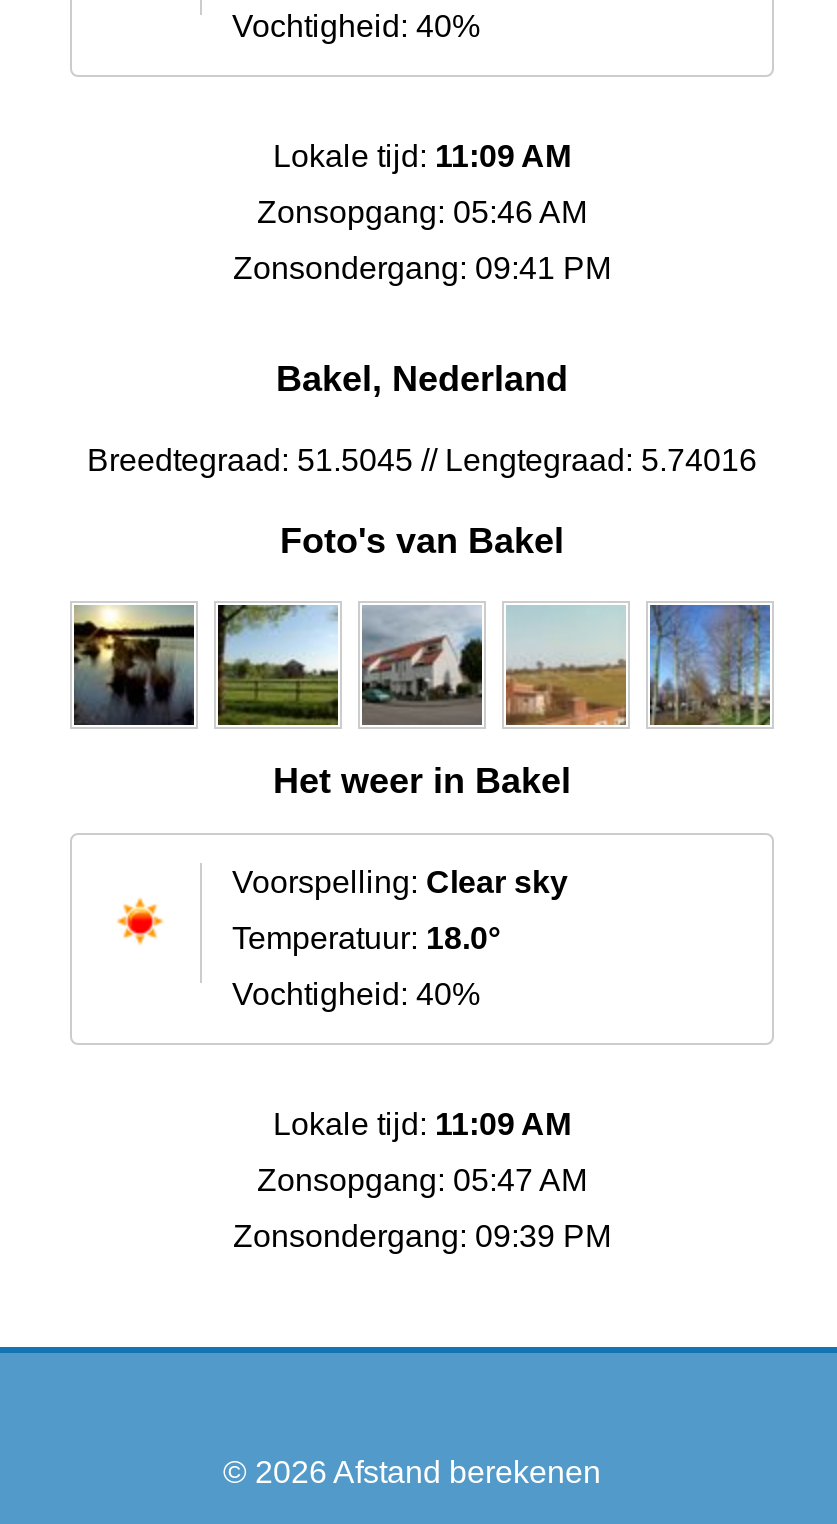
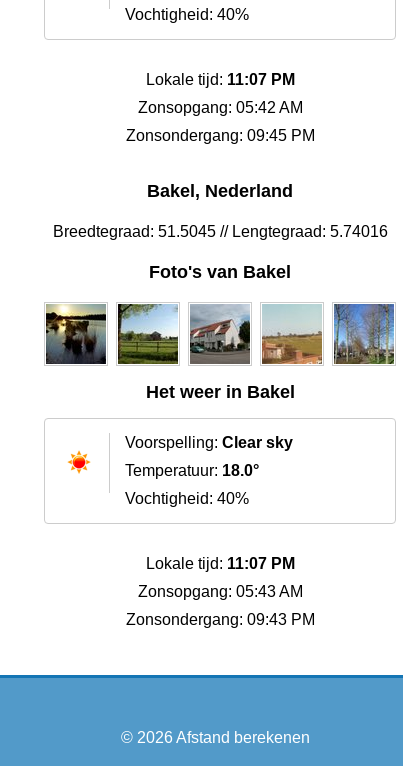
[273,140,571,174] Lokale tijd: 11:09 AM -> [145,71,294,88] Lokale tijd: 11:07 PM
[257,196,587,230] Zonsopgang: 05:46 AM -> [137,99,302,116] Zonsopgang: 05:42 AM
[233,252,611,286] Zonsondergang: 09:41 PM -> [125,127,314,144] Zonsondergang: 09:45 PM
[273,1107,571,1141] Lokale tijd: 11:09 AM -> [145,555,294,572] Lokale tijd: 11:07 PM
[257,1163,587,1197] Zonsopgang: 05:47 AM -> [137,583,302,600] Zonsopgang: 05:43 AM
[233,1219,611,1253] Zonsondergang: 09:39 PM -> [125,611,314,628] Zonsondergang: 09:43 PM

